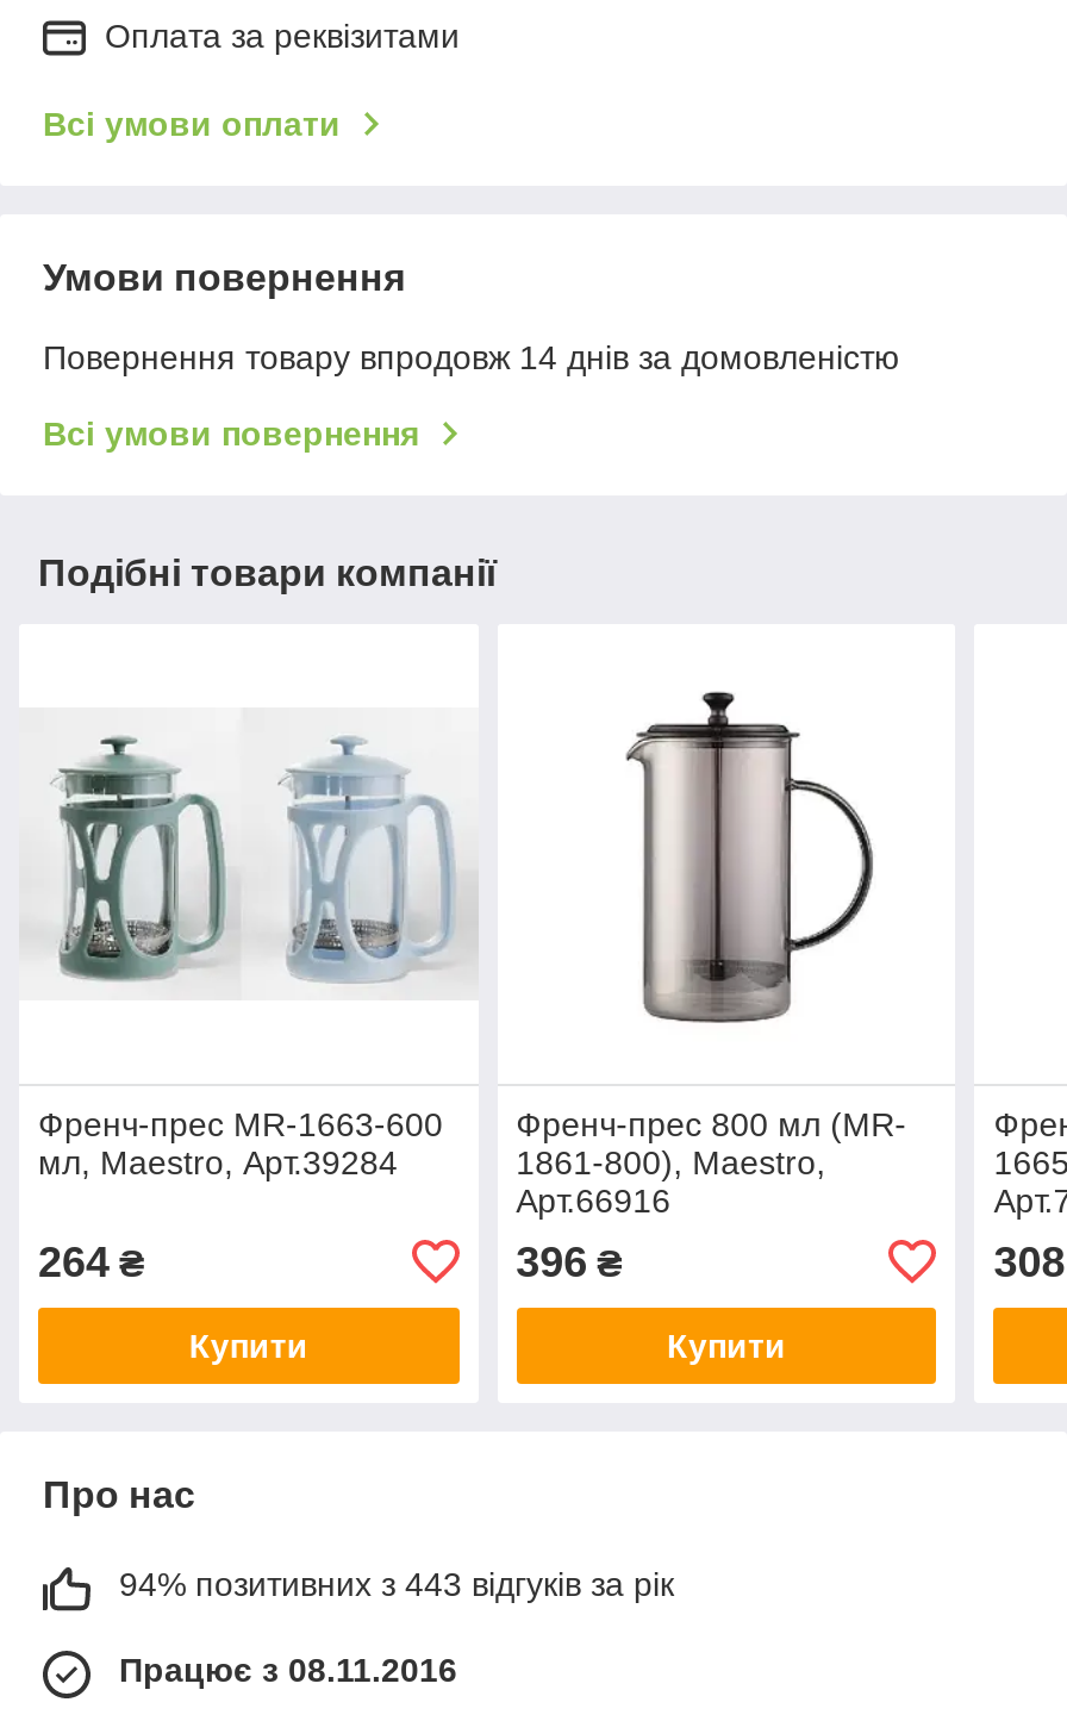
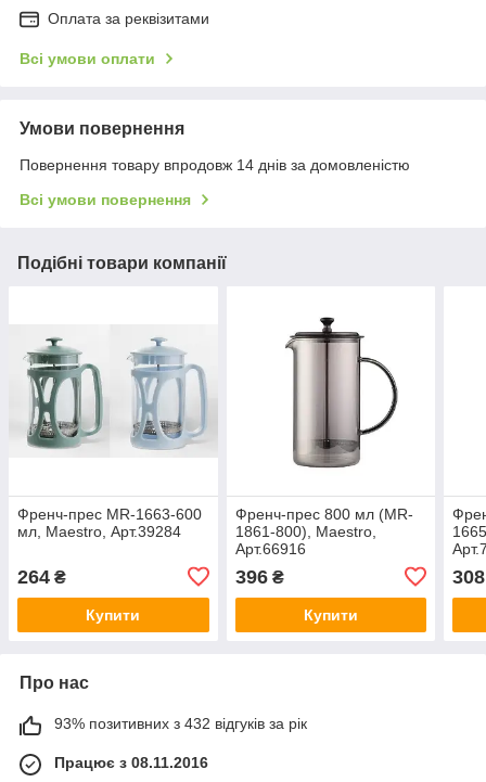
[119,1565,674,1603] 94% позитивних з 443 відгуків за рік -> [54,715,307,732] 93% позитивних з 432 відгуків за рік

